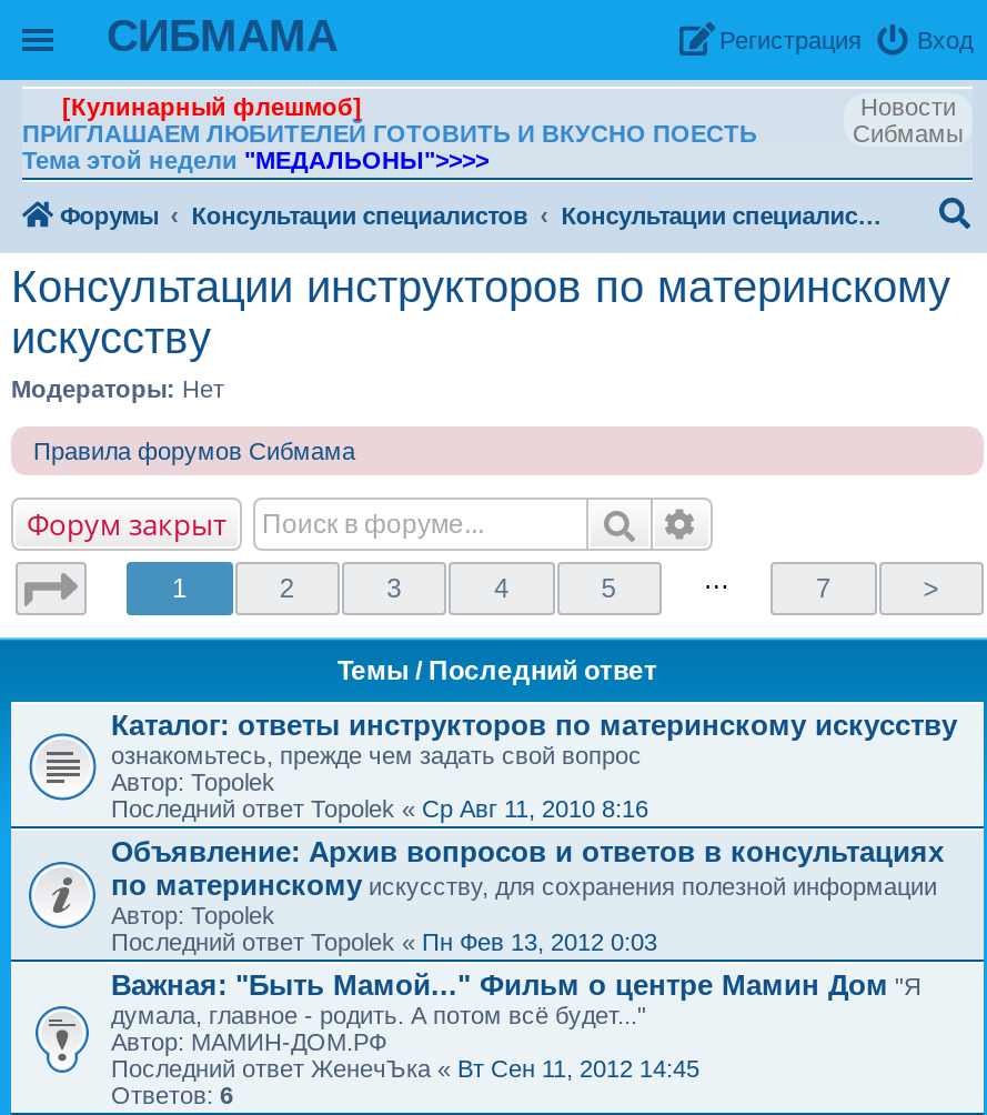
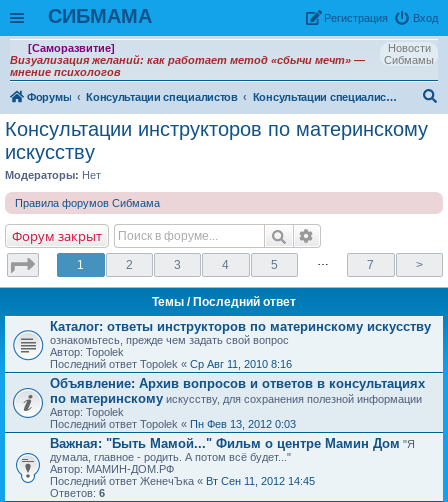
[22,93,757,173] [Кулинарный флешмоб] | ПРИГЛАШАЕМ ЛЮБИТЕЛЕЙ ГОТОВИТЬ И ВКУСНО ПОЕСТЬ | Тема этой недели "МЕДАЛЬОНЫ">>>> -> [10,42,365,78] [Саморазвитие] | Визуализация желаний: как работает метод «сбычи мечт» — | мнение психологов

